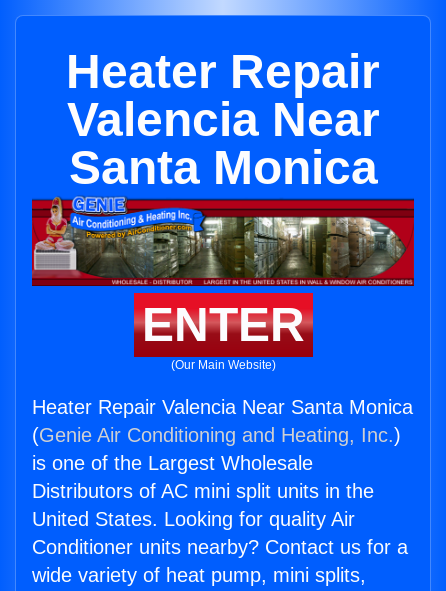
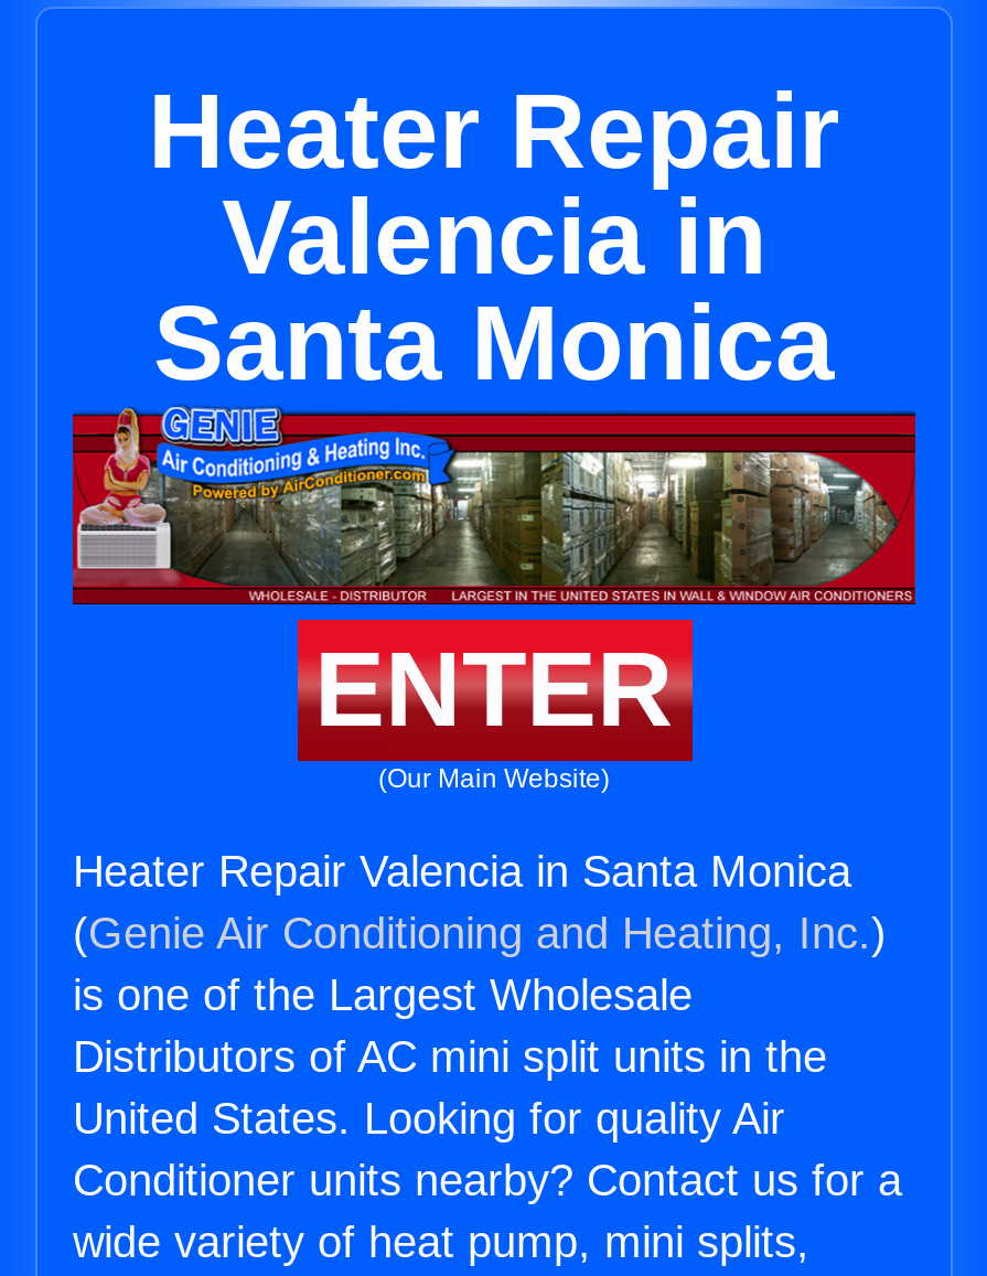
[66,93,379,146] Valencia Near -> [222,179,766,296] Valencia in
[32,396,413,418] Heater Repair Valencia Near Santa Monica -> [73,847,851,896] Heater Repair Valencia in Santa Monica

